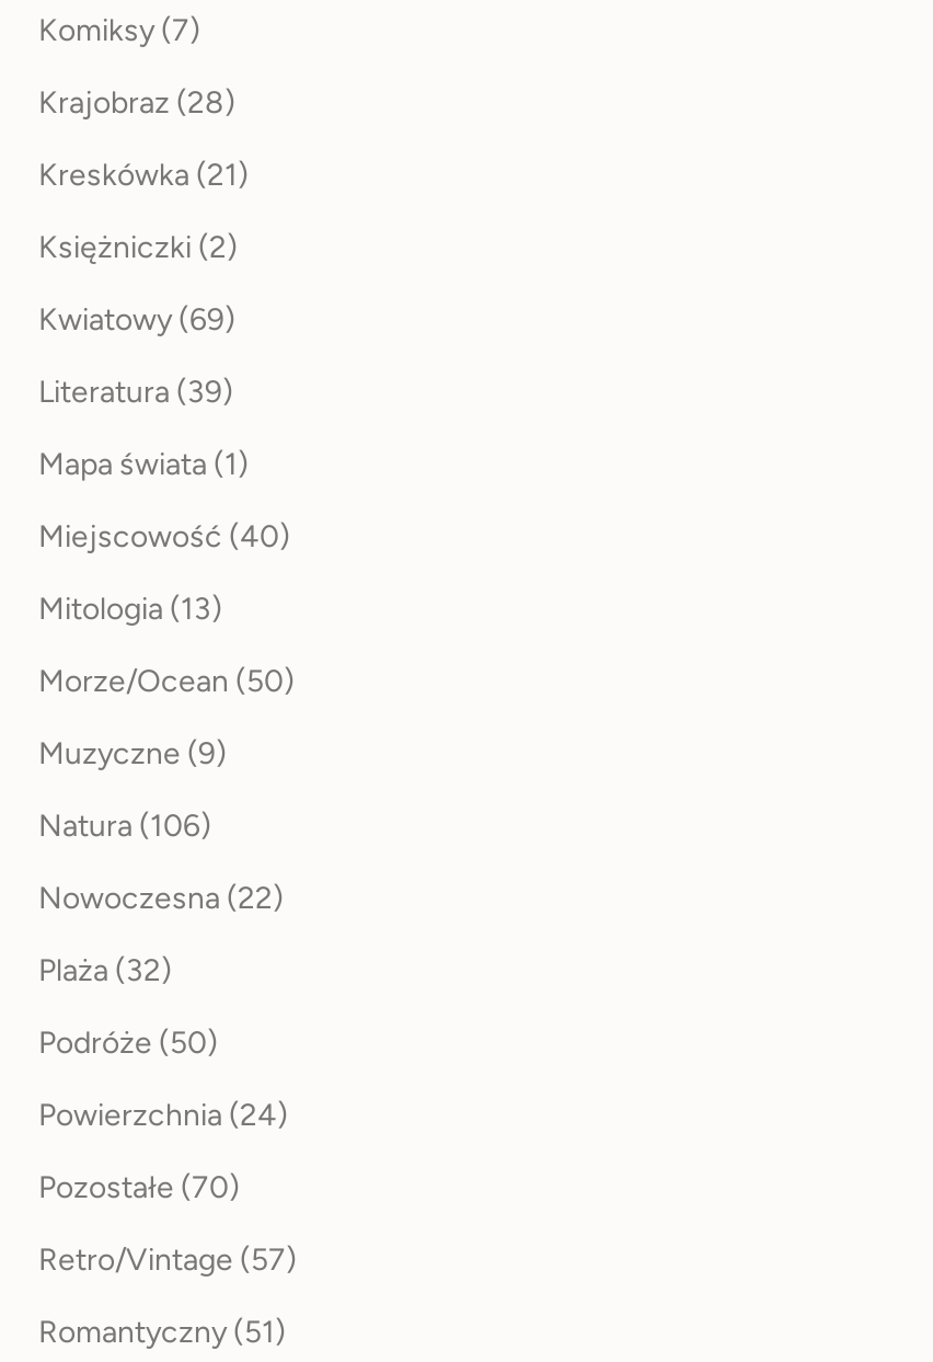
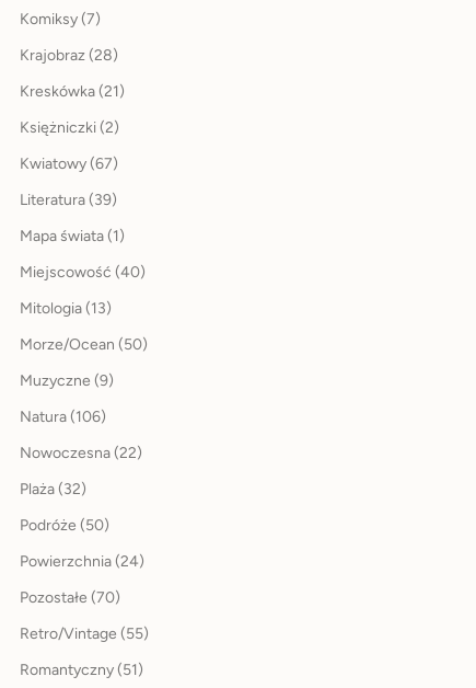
[38,301,235,339] Kwiatowy (69) -> [20,154,118,173] Kwiatowy (67)
[38,1241,297,1279] Retro/Vintage (57) -> [20,624,149,643] Retro/Vintage (55)

